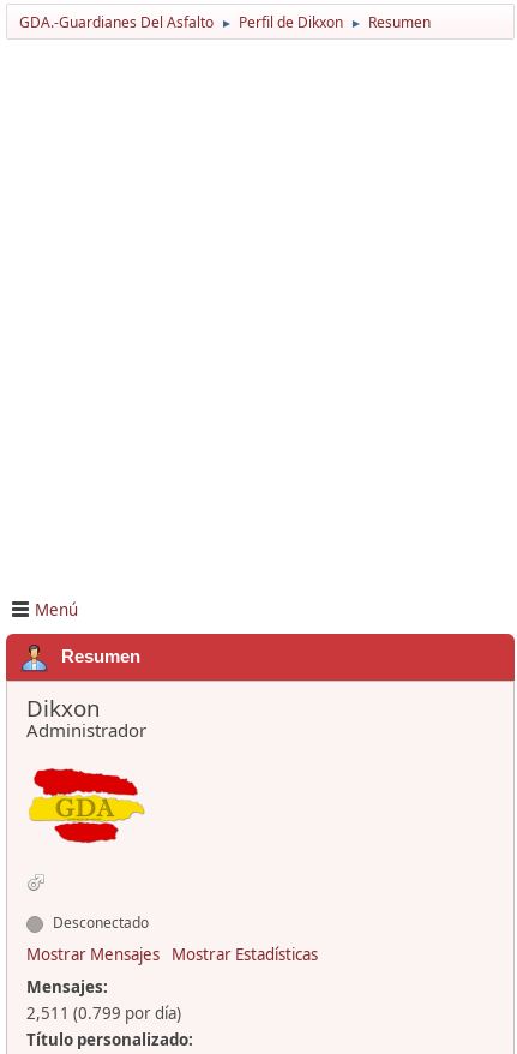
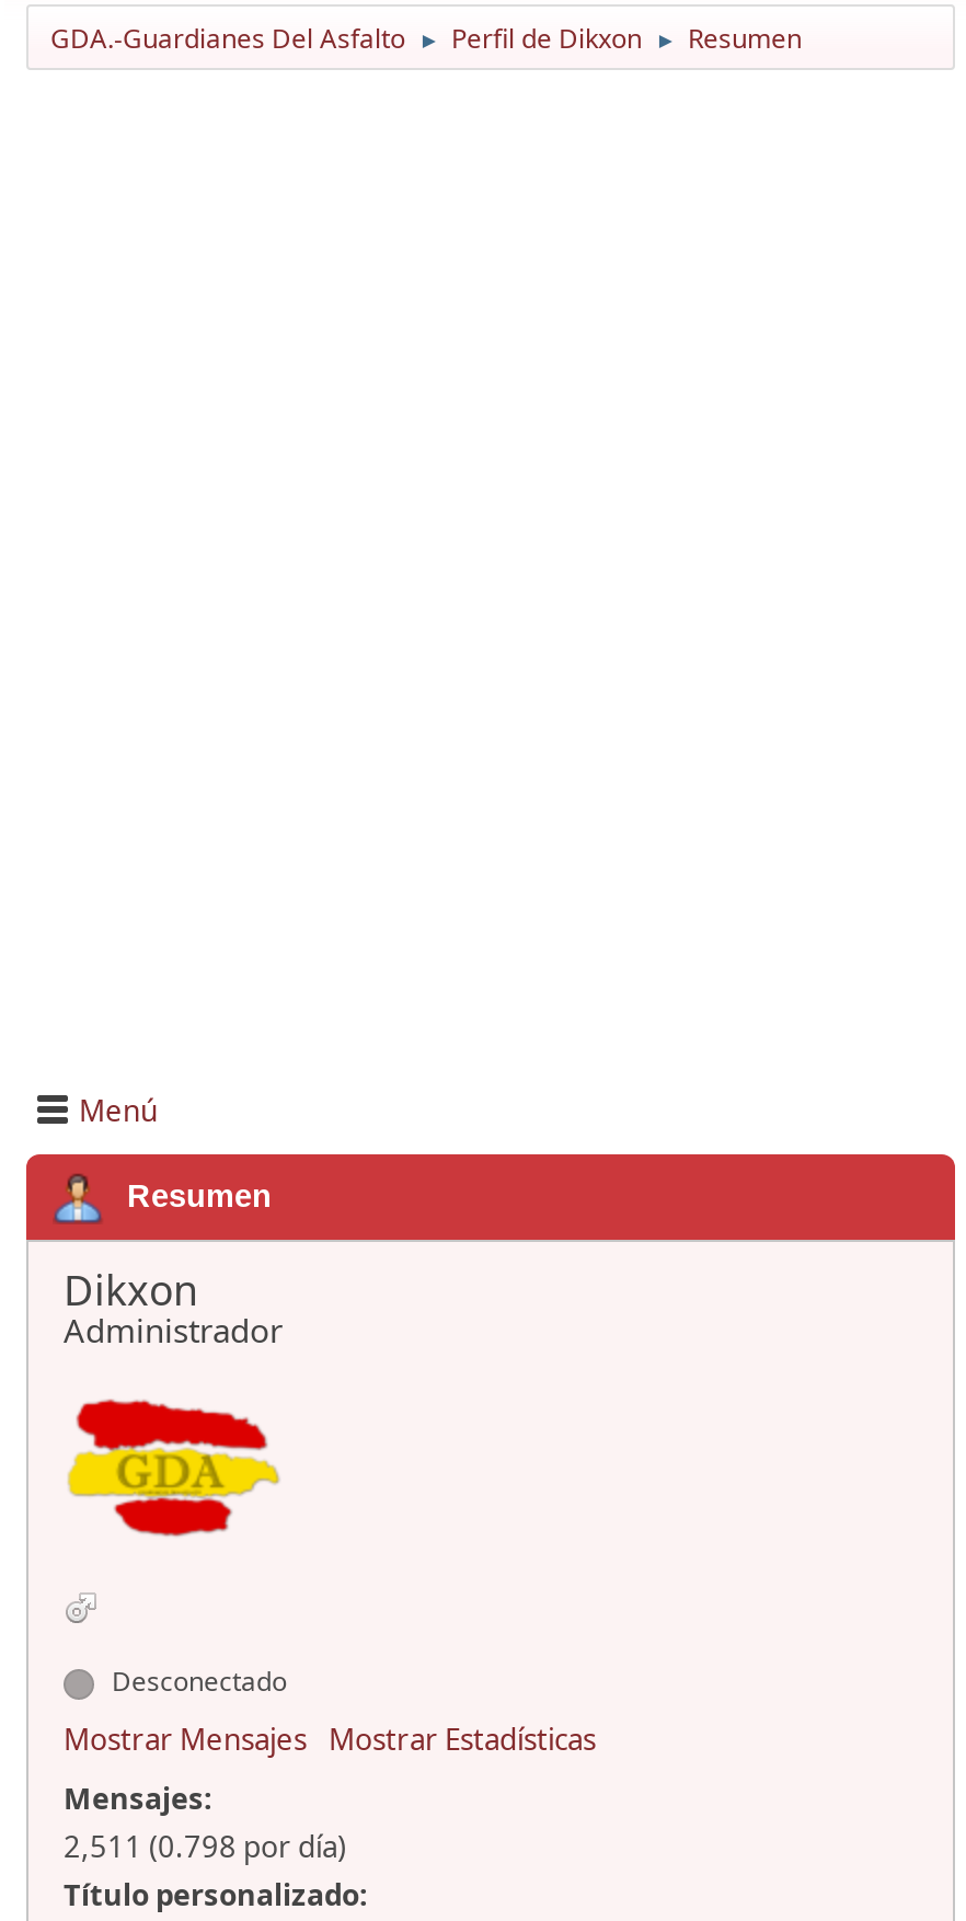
[26,1003,181,1024] 2,511 (0.799 por día) -> [64,1827,346,1867] 2,511 (0.798 por día)

